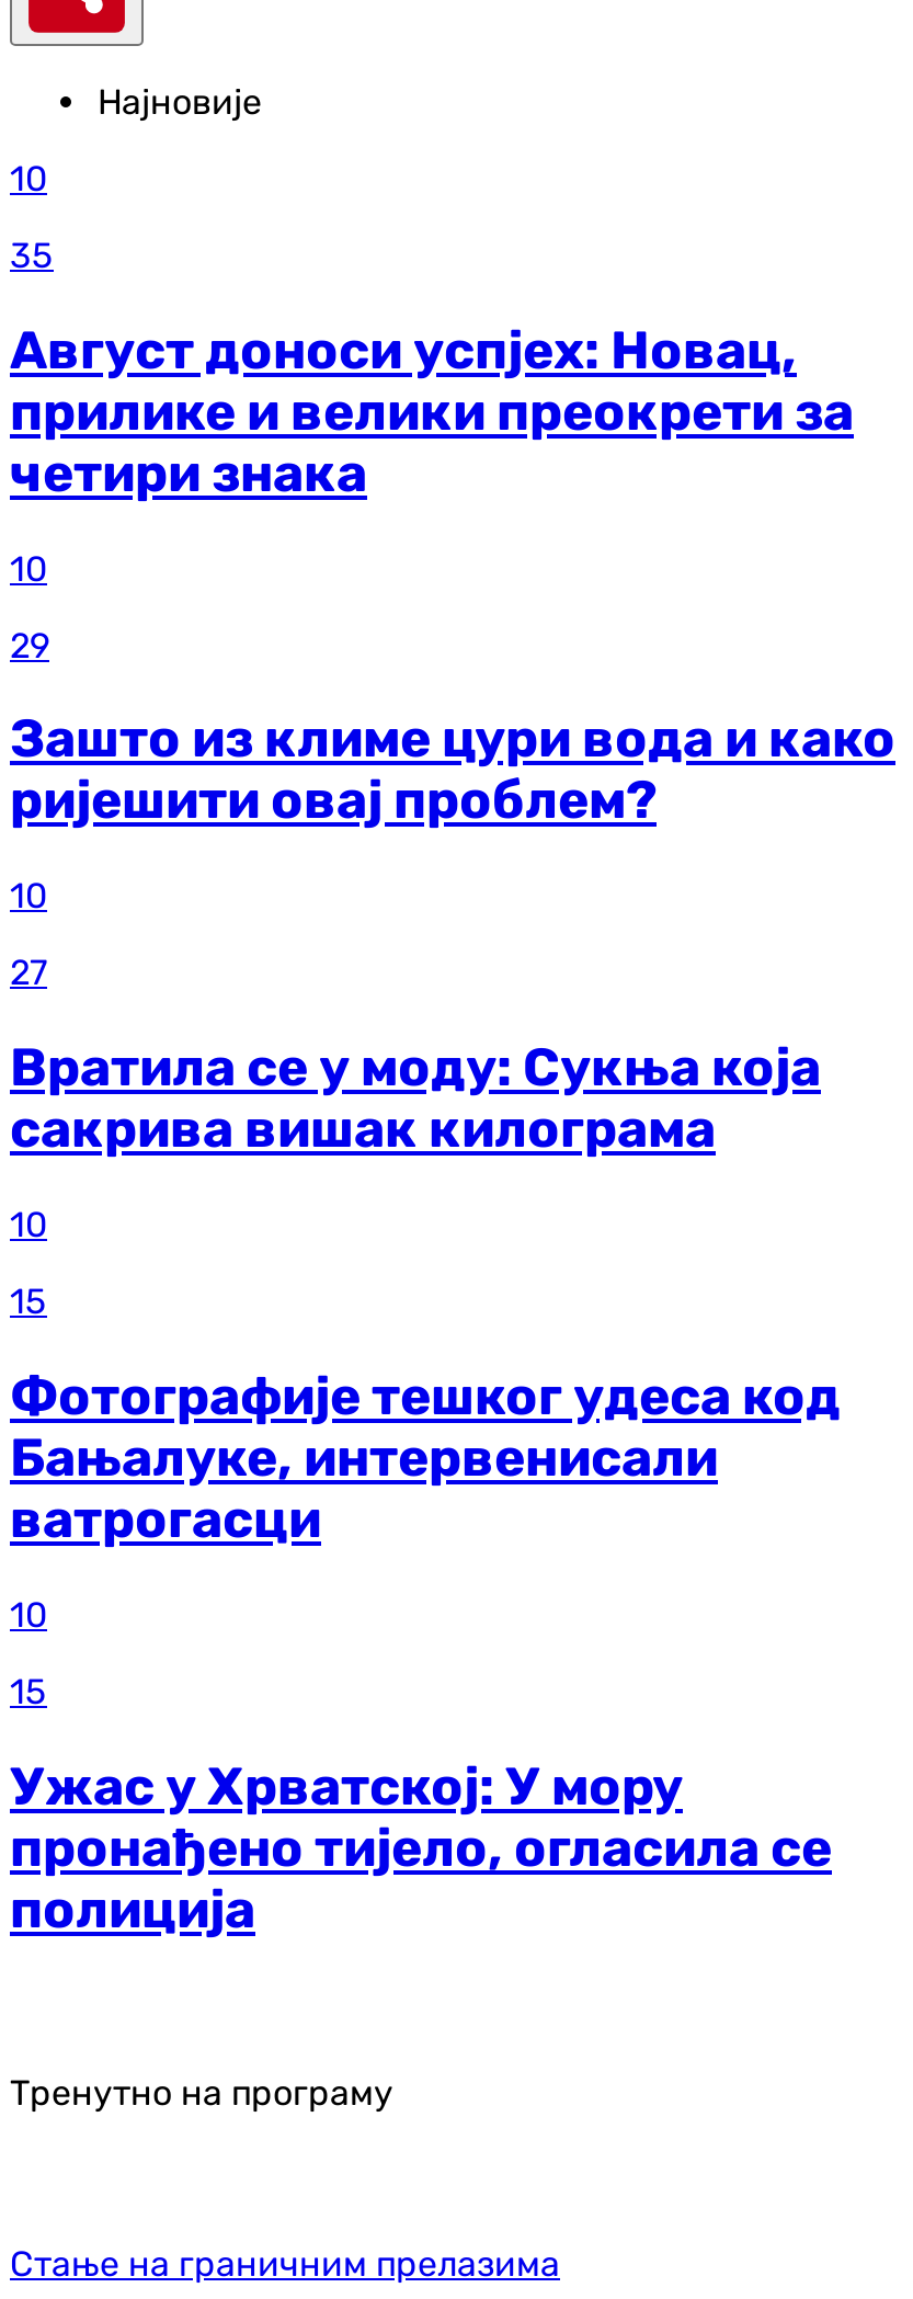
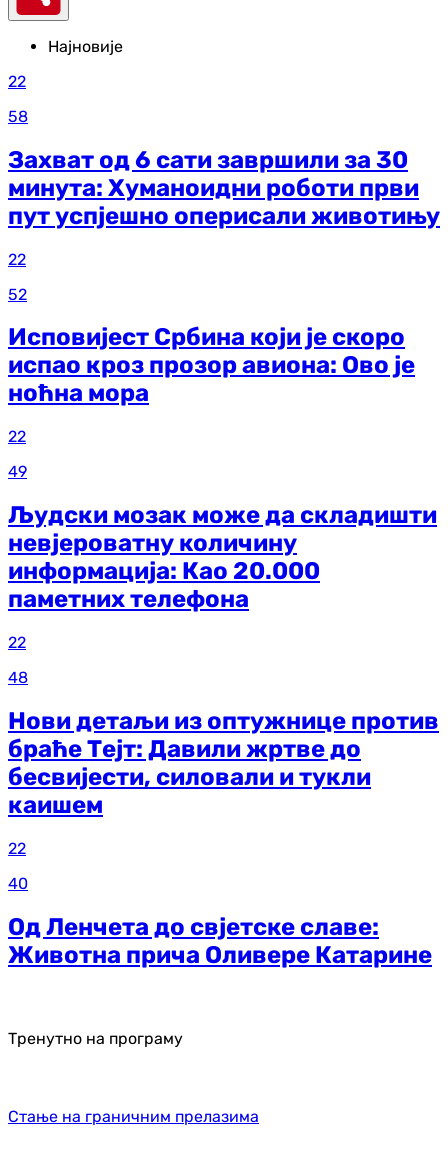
[10,157,47,199] 10 -> [8,72,26,91] 22
[10,234,54,276] 35 -> [8,107,28,126] 58
[10,319,854,503] Август доноси успјех: Новац, | прилике и велики преокрети за | четири знака -> [8,146,440,230] Захват од 6 сати завршили за 30 | минута: Хуманоидни роботи први | пут успјешно оперисали животињу
[10,547,47,589] 10 -> [8,249,26,268] 22
[10,624,49,665] 29 -> [8,284,27,303] 52
[10,709,895,832] Зашто из климе цури вода и како | ријешити овај проблем? -> [8,323,415,407] Исповијест Србина који је скоро | испао кроз прозор авиона: Ово је | ноћна мора
[10,876,47,917] 10 -> [8,427,26,446] 22
[10,952,47,994] 27 -> [8,462,27,481] 49
[10,1038,821,1160] Вратила се у моду: Сукња која | сакрива вишак килограма -> [8,501,437,613] Људски мозак може да складишти | невјероватну количину | информација: Као 20.000 | паметних телефона
[10,1204,47,1246] 10 -> [8,633,26,652] 22
[10,1281,47,1322] 15 -> [8,668,28,687] 48
[10,1366,841,1550] Фотографије тешког удеса код | Бањалуке, интервенисали | ватрогасци -> [8,707,439,819] Нови детаљи из оптужнице против | браће Тејт: Давили жртве до | бесвијести, силовали и тукли | каишем
[10,1594,47,1636] 10 -> [8,839,26,858] 22
[10,1671,47,1712] 15 -> [8,874,28,893] 40
[10,1756,832,1940] Ужас у Хрватској: У мору | пронађено тијело, огласила се | полиција -> [8,913,432,969] Од Ленчета до свјетске славе: | Животна прича Оливере Катарине

